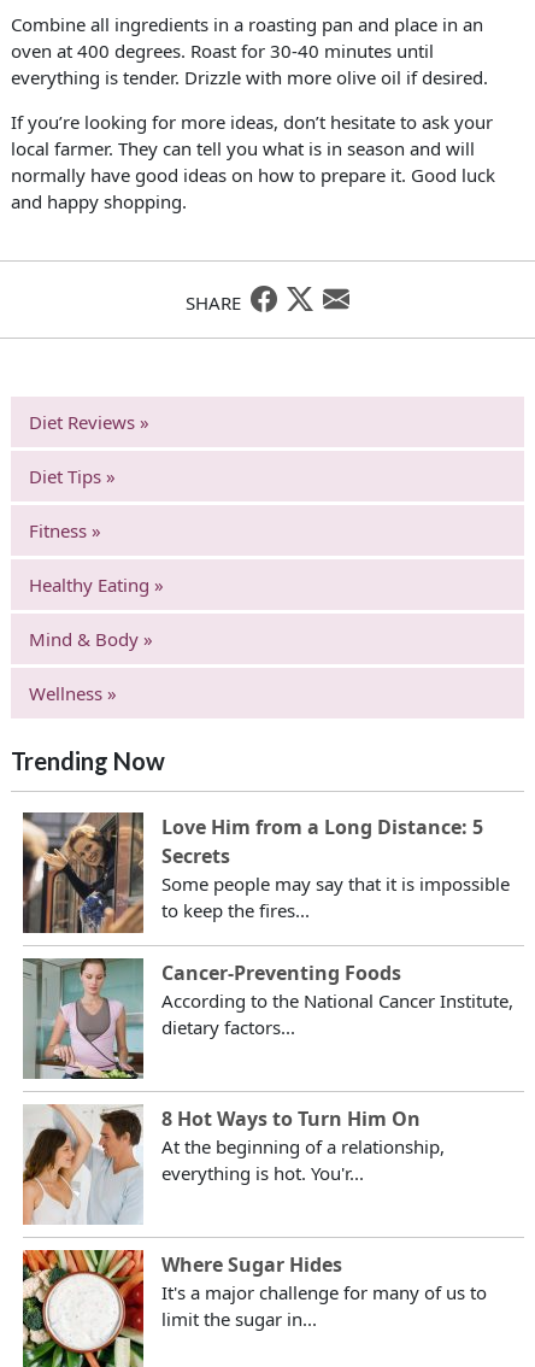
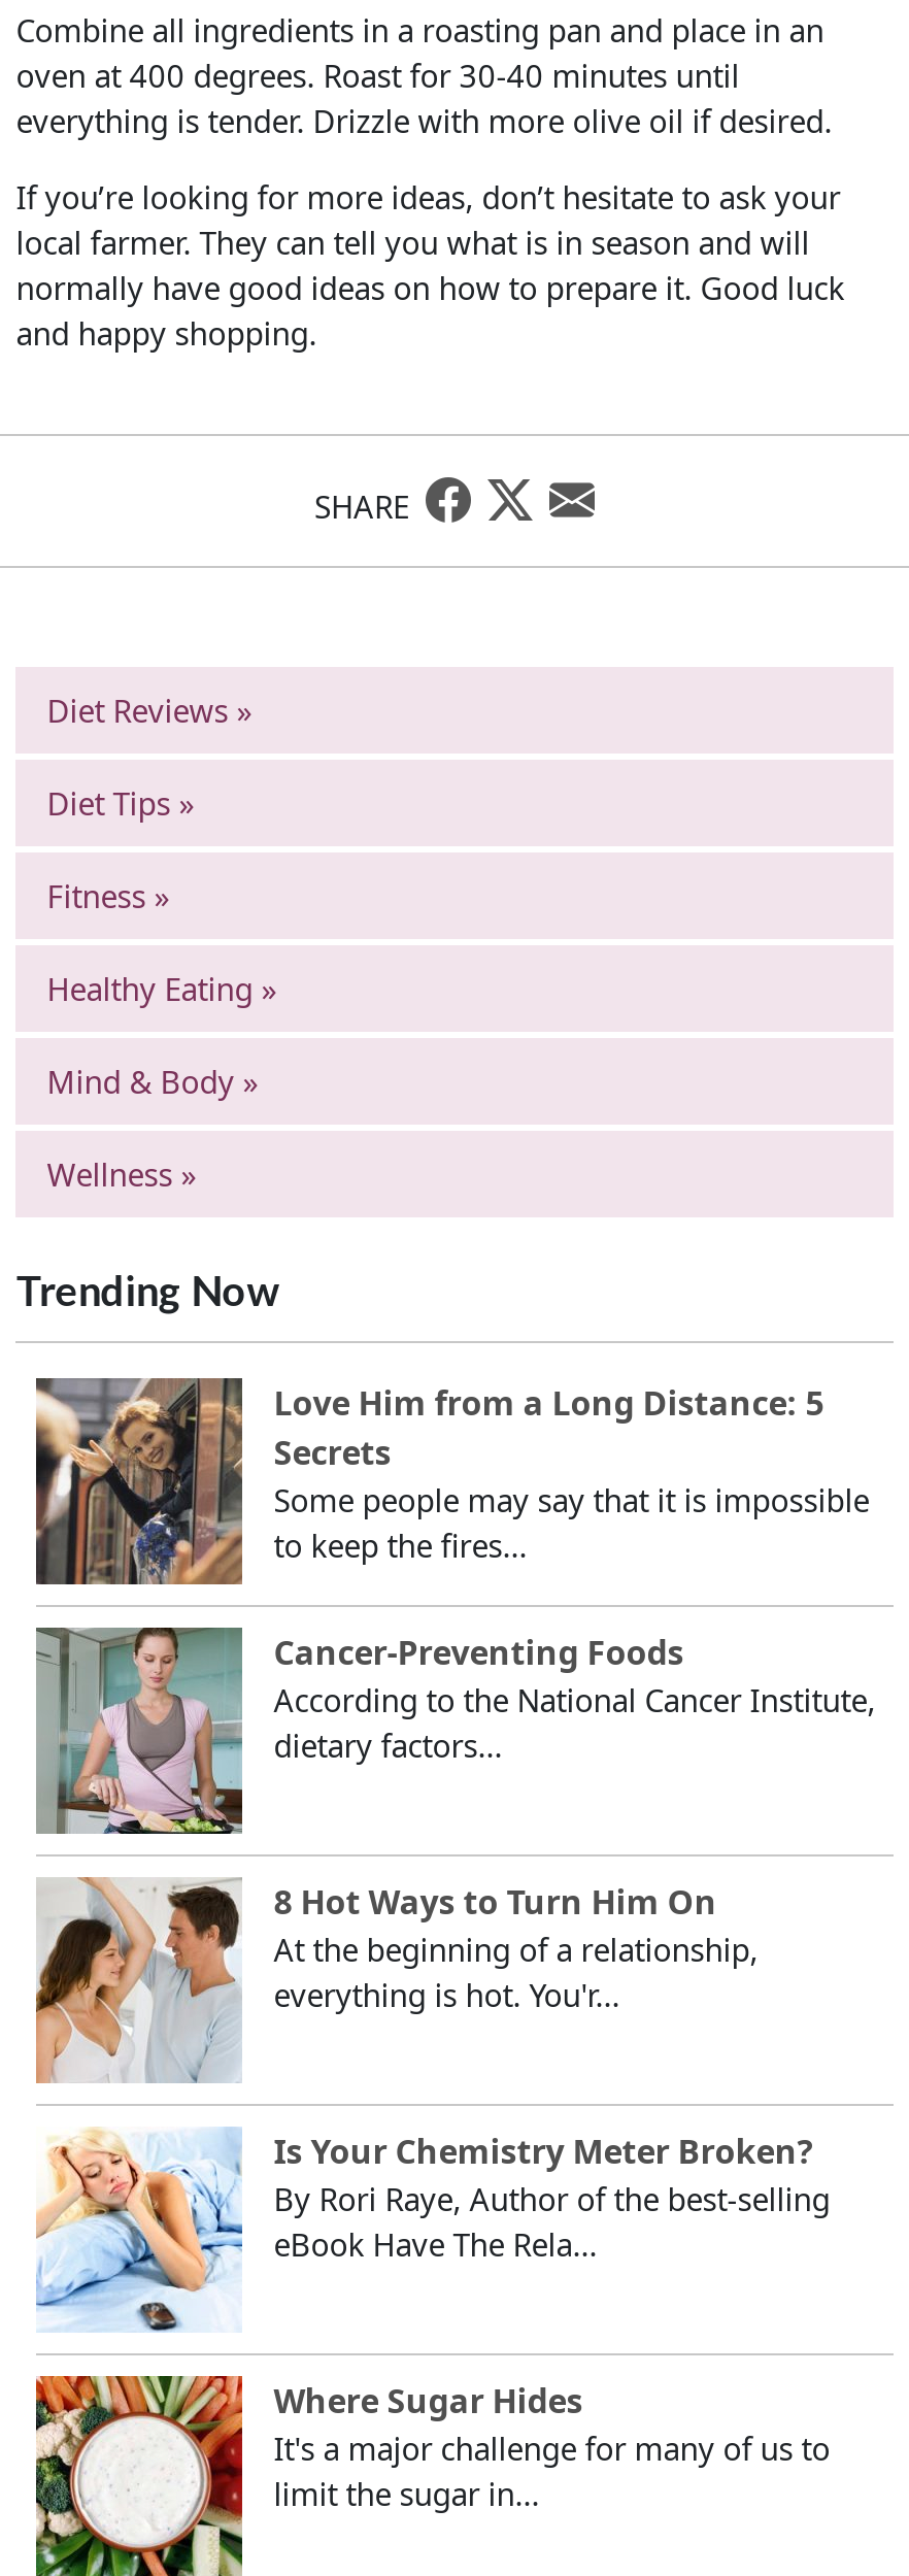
none -> [36,2127,830,2333] [image] | Is Your Chemistry Meter Broken? | By Rori Raye, Author of the best-selling | eBook Have The Rela...

